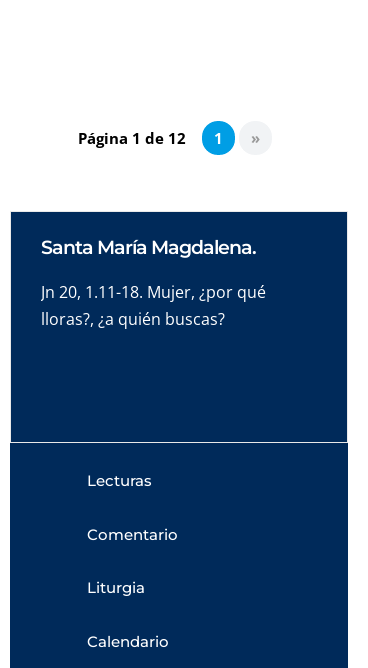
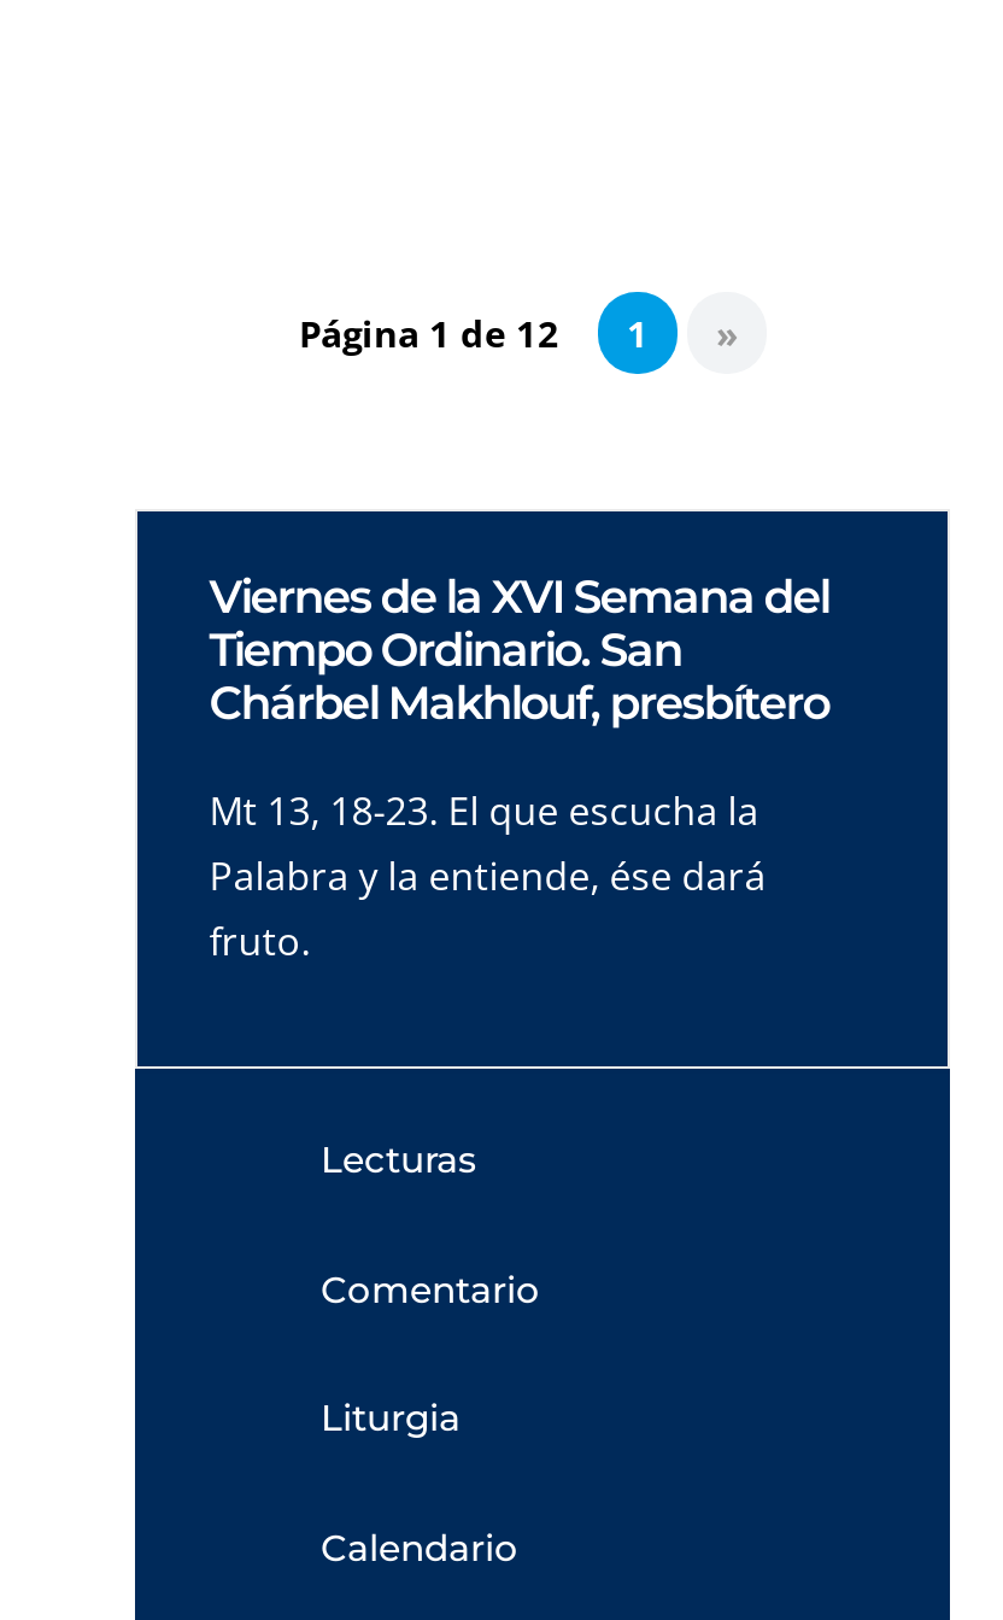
[41,236,256,259] Santa María Magdalena. -> [209,569,829,731] Viernes de la XVI Semana del | Tiempo Ordinario. San | Chárbel Makhlouf, presbítero
[41,281,266,330] Jn 20, 1.11-18. Mujer, ¿por qué | lloras?, ¿a quién buscas? -> [209,784,766,967] Mt 13, 18-23. El que escucha la | Palabra y la entiende, ése dará | fruto.

